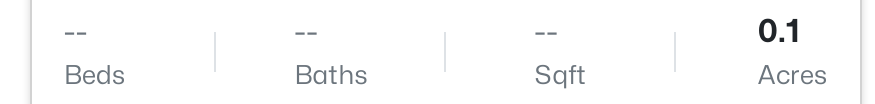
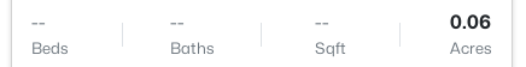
[758,12,800,50] 0.1 -> [450,11,491,33] 0.06

